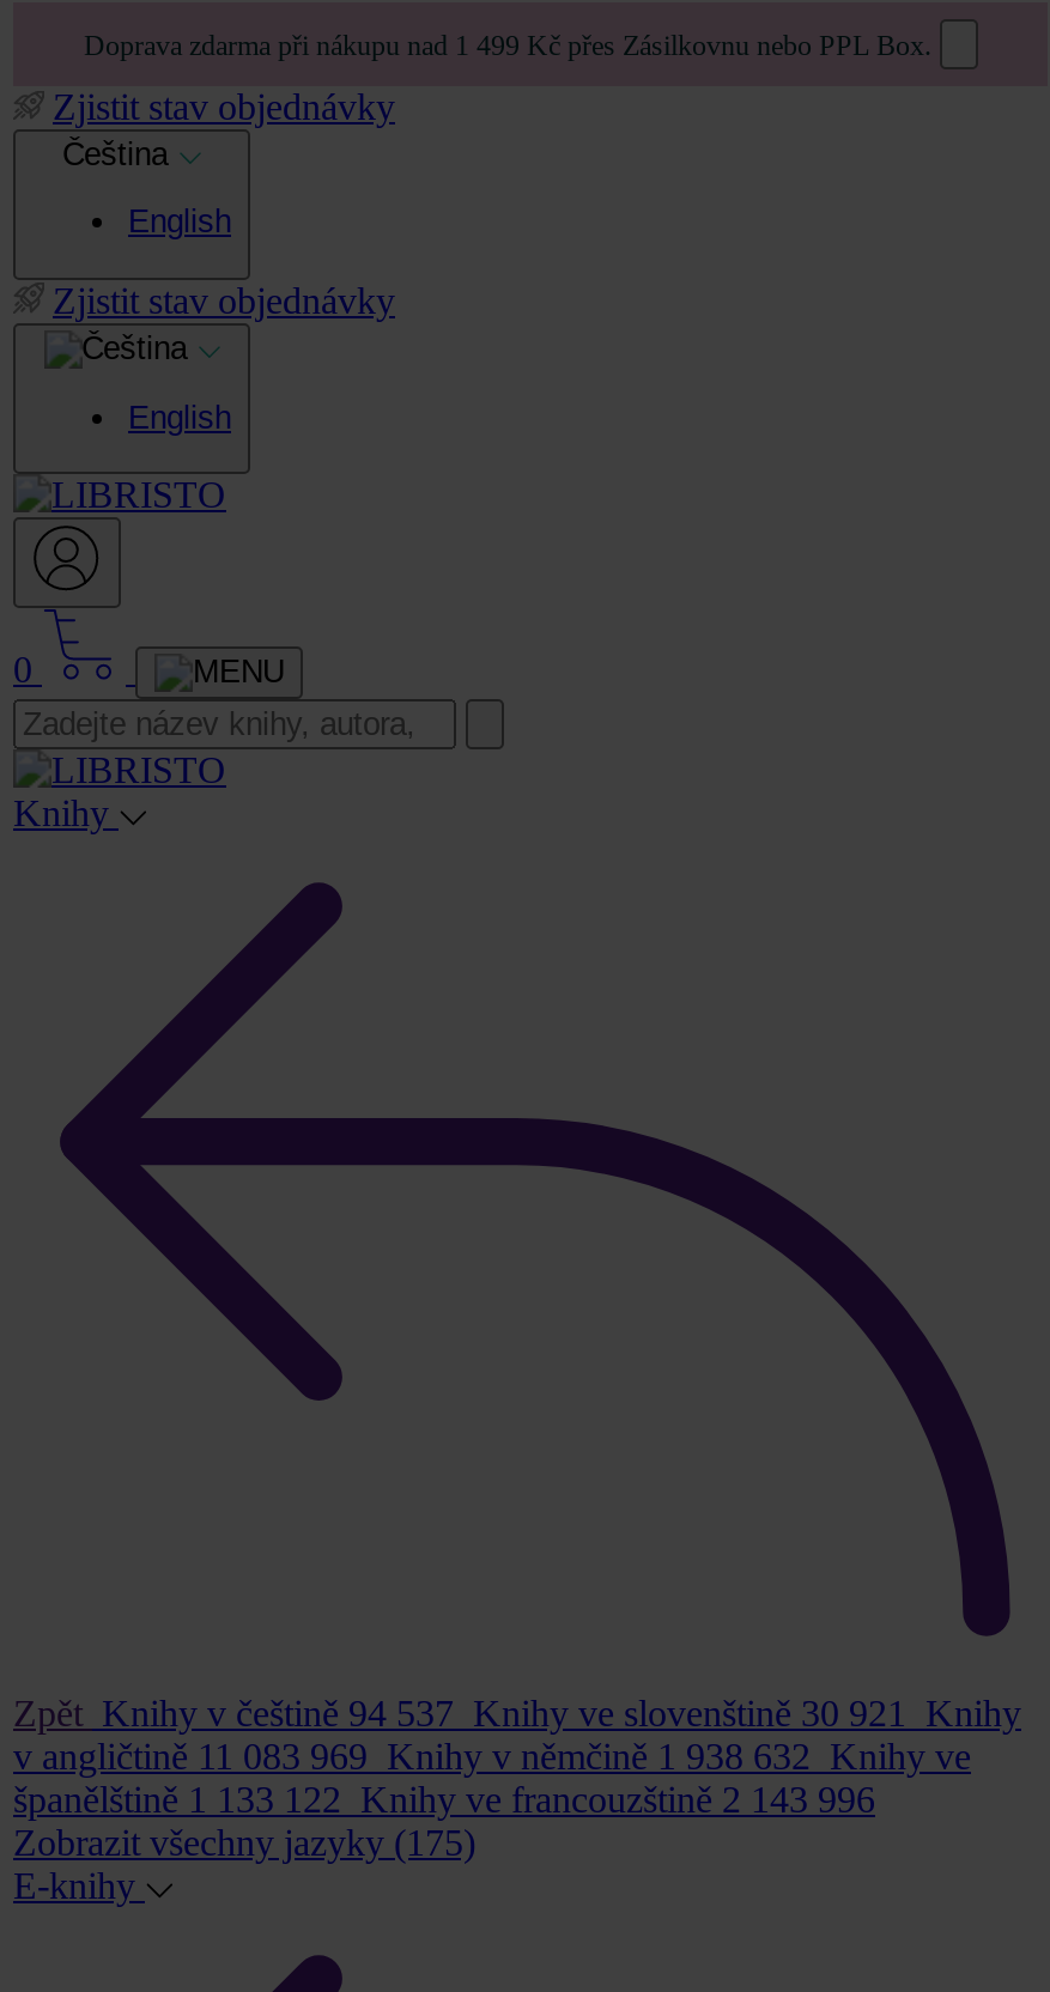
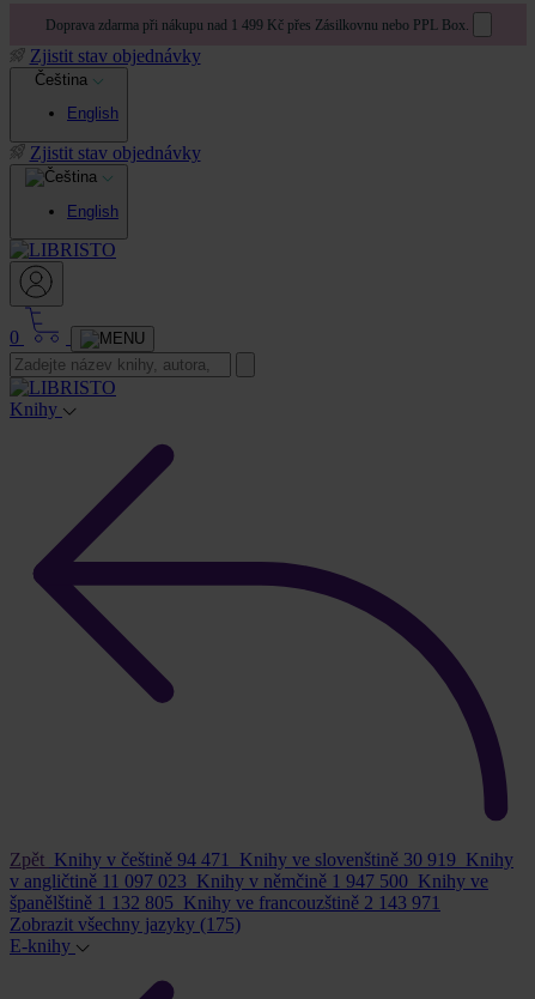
[13,1692,1021,1733] Zpět Knihy v češtině 94 537 Knihy ve slovenštině 30 921 Knihy -> [10,849,513,869] Zpět Knihy v češtině 94 471 Knihy ve slovenštině 30 919 Knihy
[13,1735,971,1776] v angličtině 11 083 969 Knihy v němčině 1 938 632 Knihy ve -> [10,871,488,891] v angličtině 11 097 023 Knihy v němčině 1 947 500 Knihy ve
[13,1778,875,1819] španělštině 1 133 122 Knihy ve francouzštině 2 143 996 -> [10,892,440,913] španělštině 1 132 805 Knihy ve francouzštině 2 143 971

